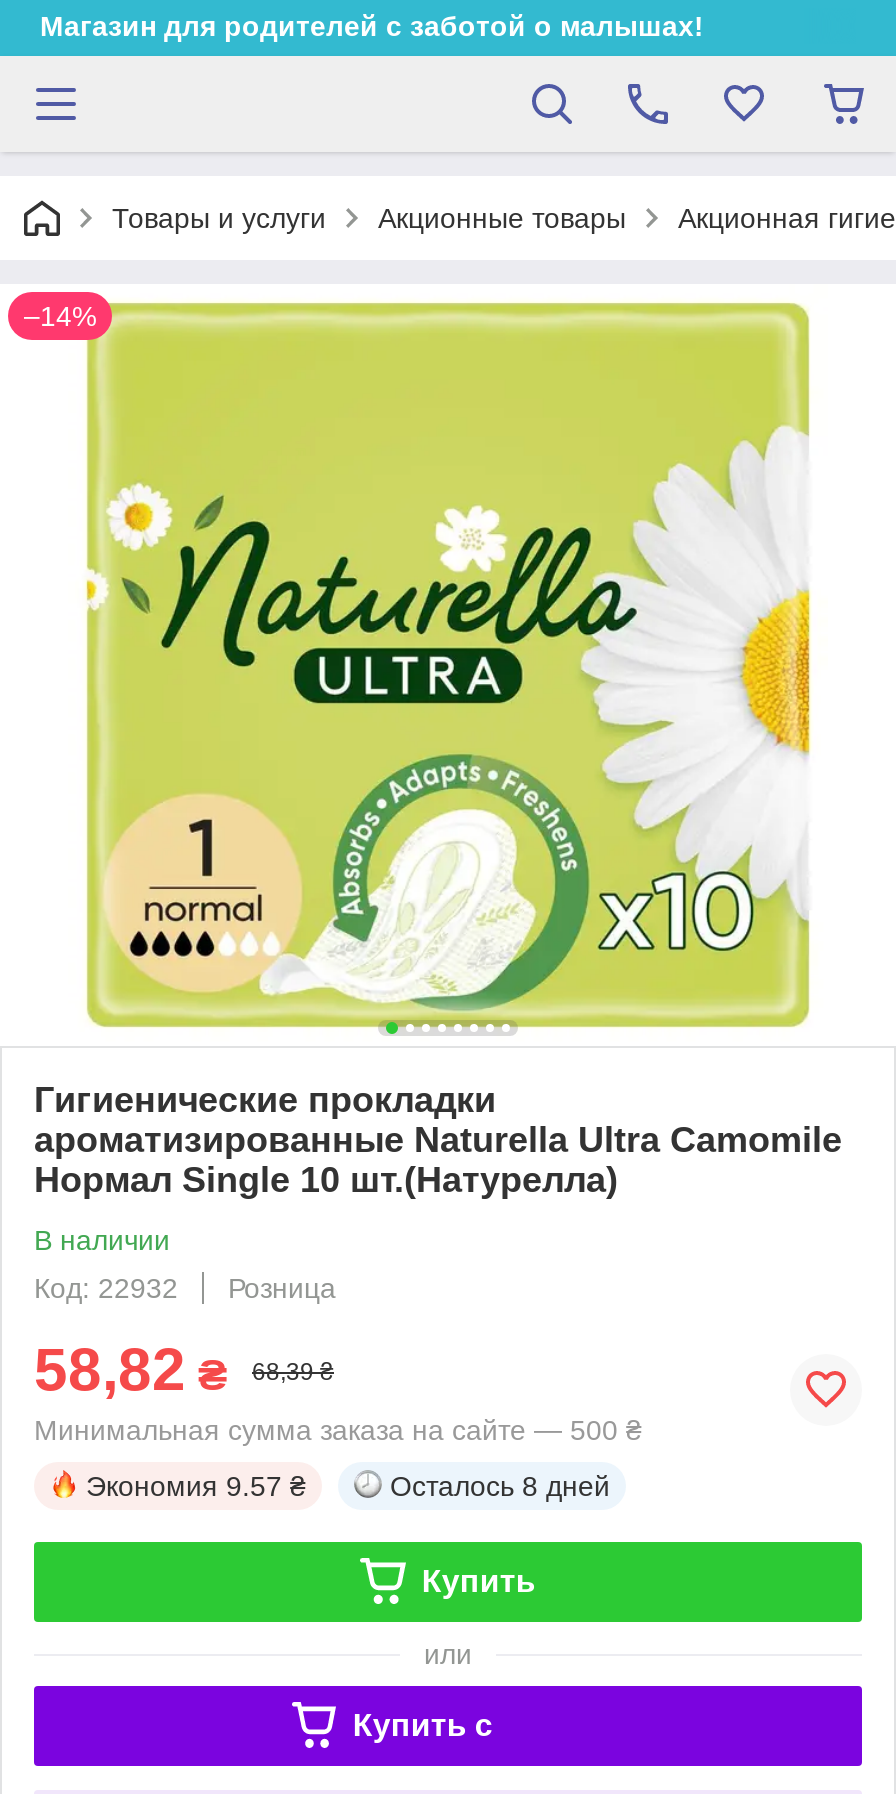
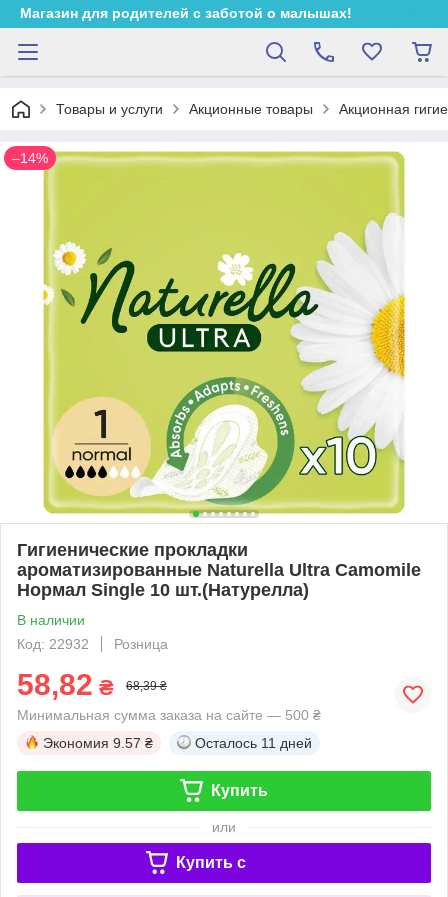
[390,1470,610,1502] Осталось 8 дней -> [195,735,312,751] Осталось 11 дней

